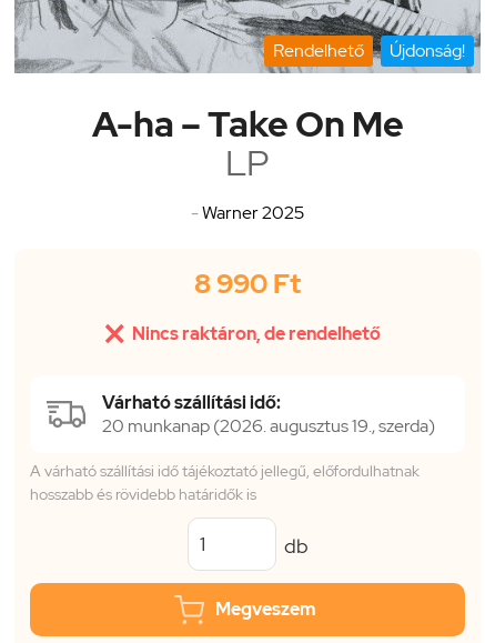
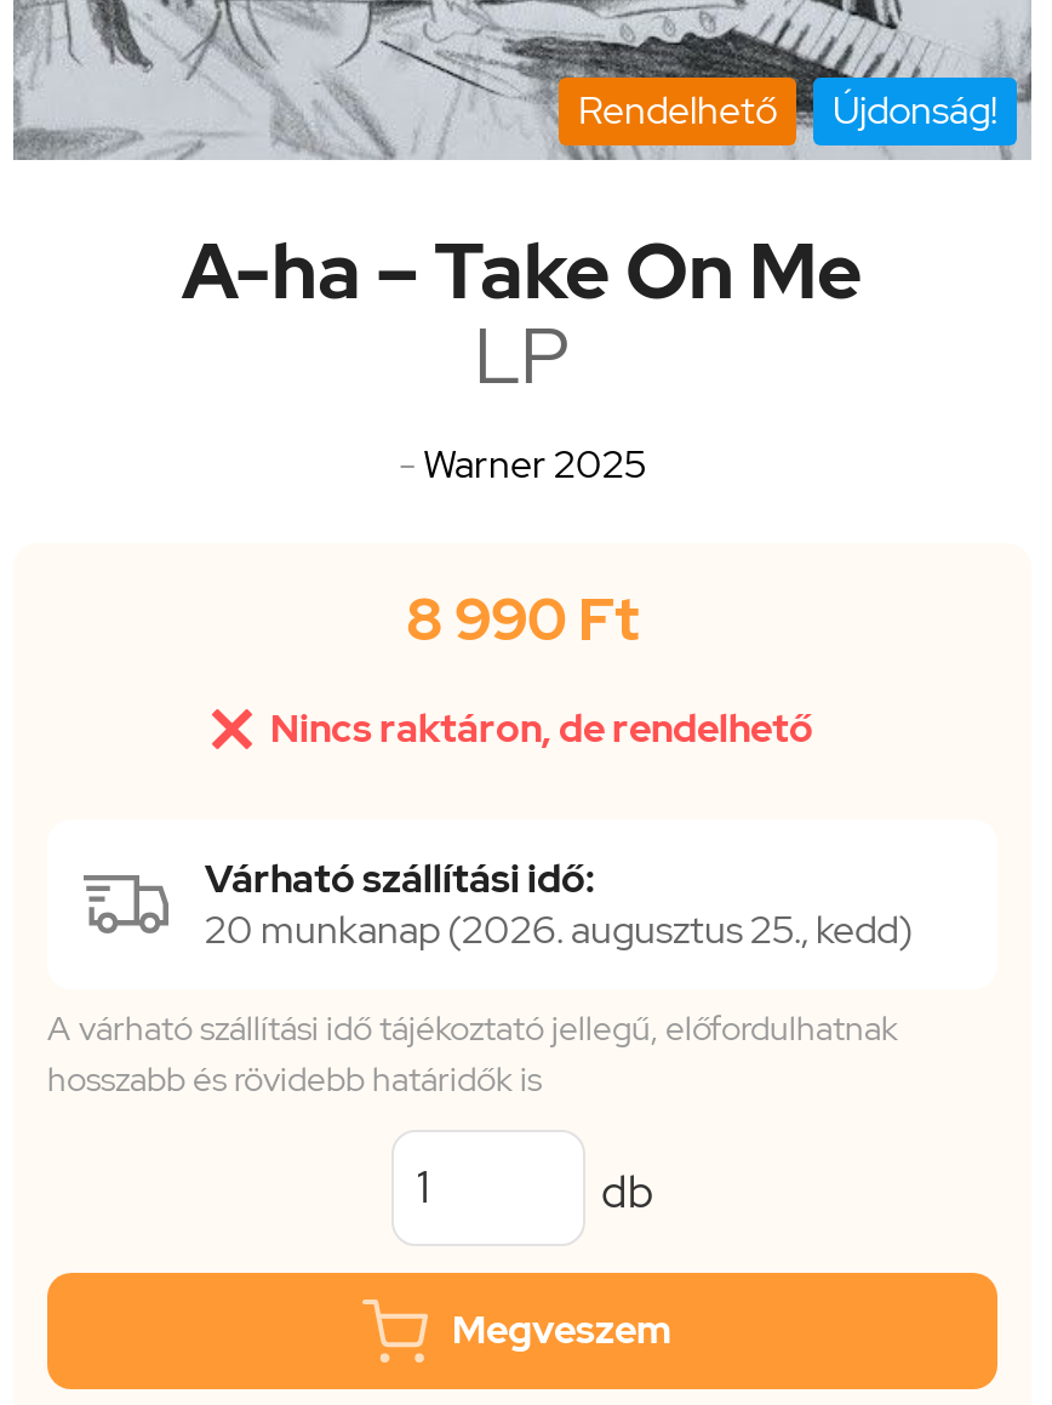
[102,414,435,438] 20 munkanap (2026. augusztus 19., szerda) -> [205,904,913,955] 20 munkanap (2026. augusztus 25., kedd)

